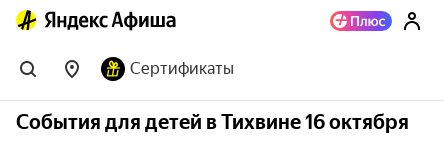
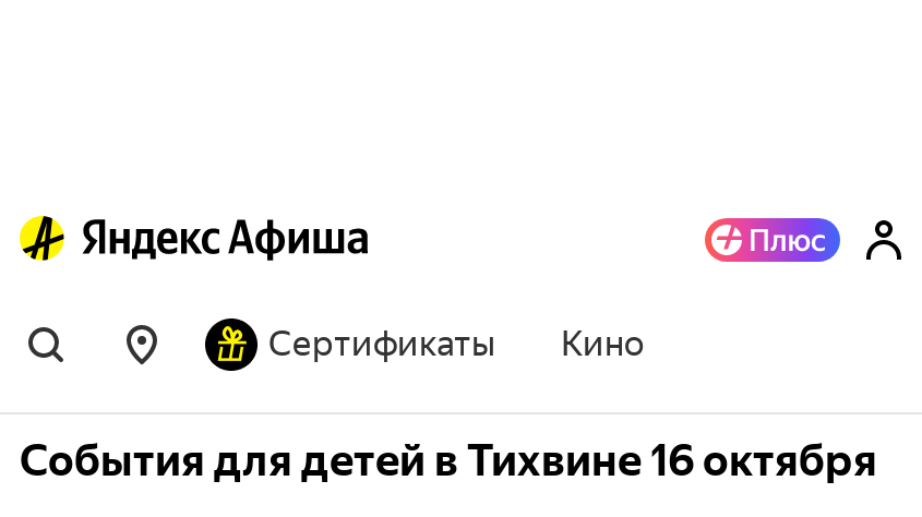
none -> [561,323,644,364] Кино

